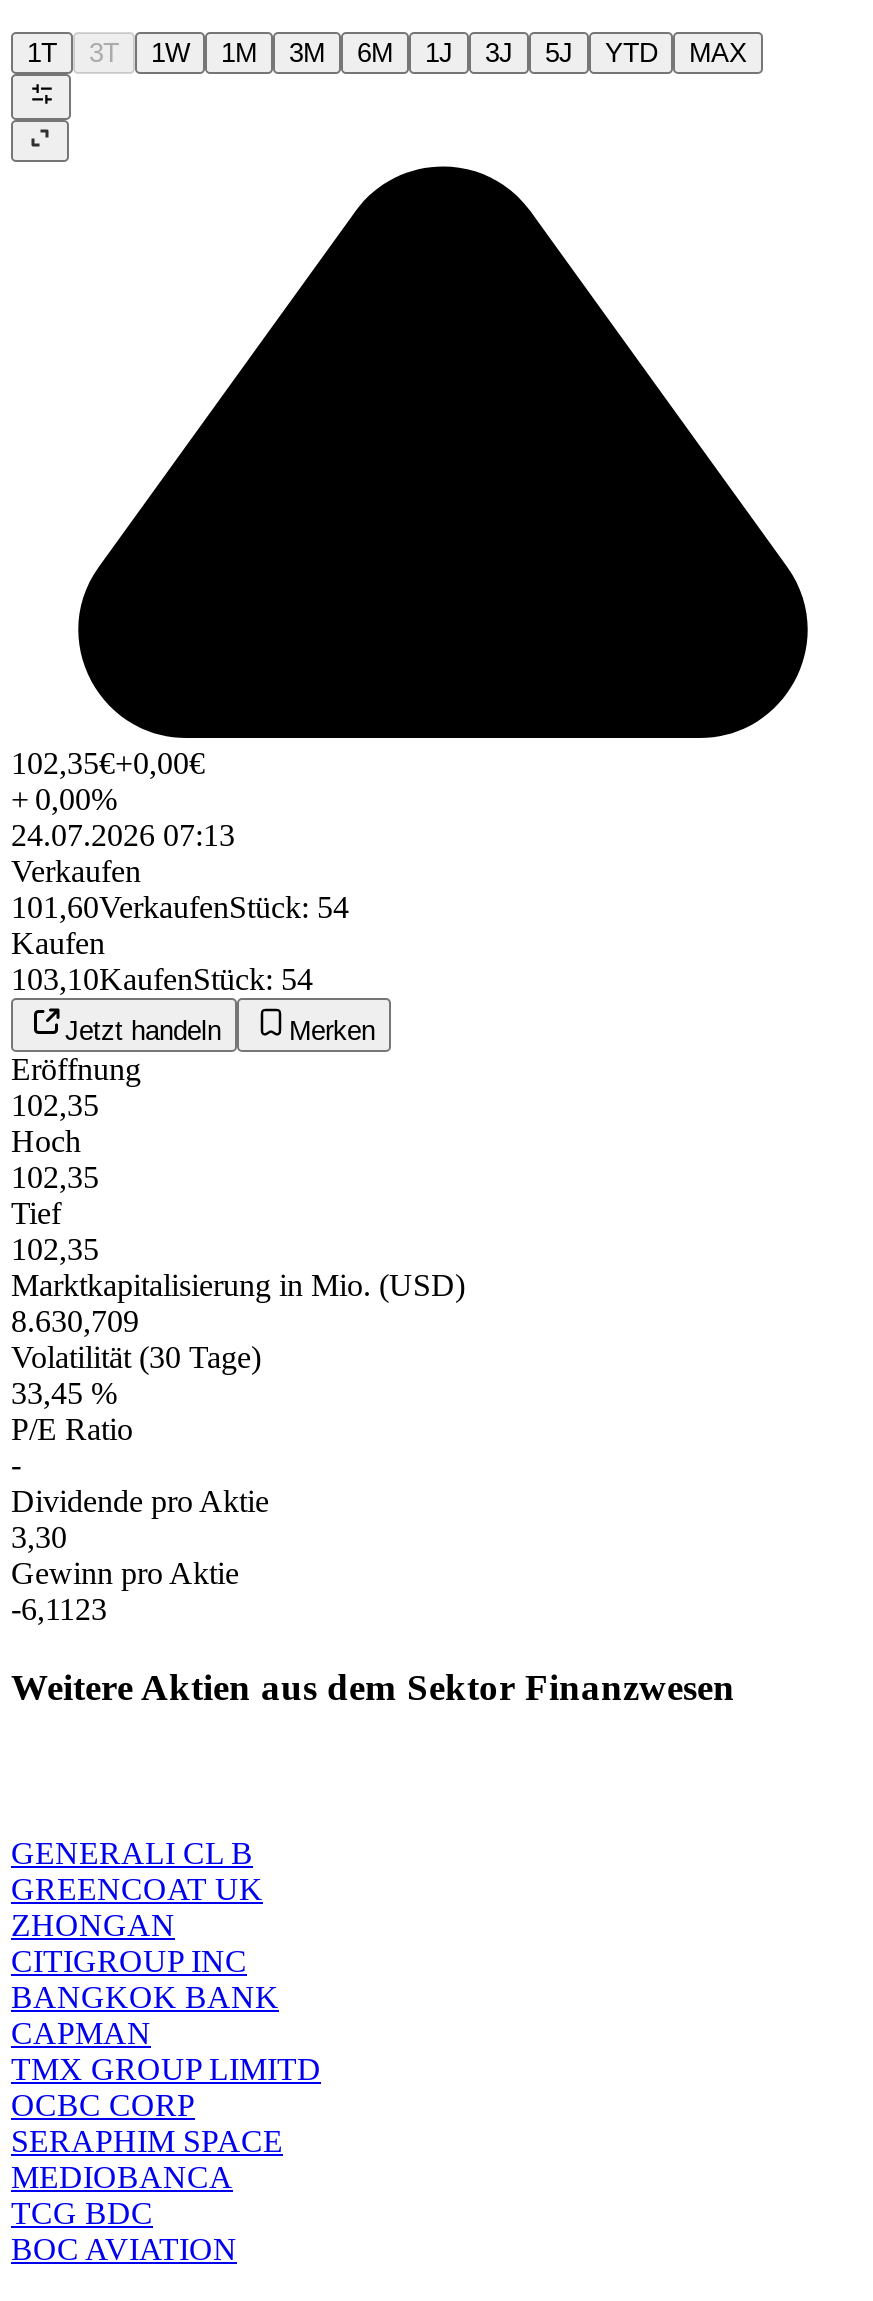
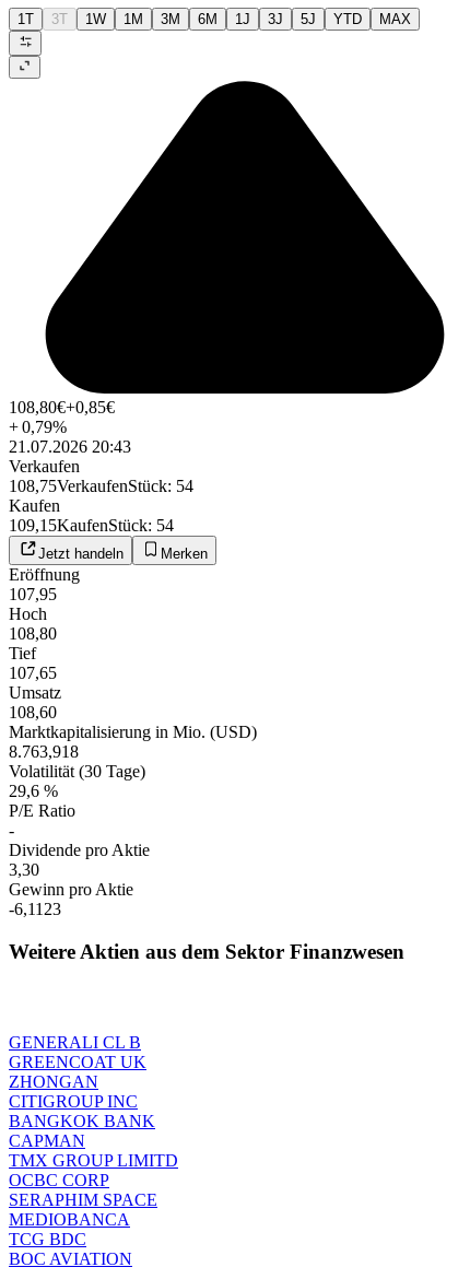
[11,746,205,780] 102,35€+0,00€ -> [9,398,115,417] 108,80€+0,85€
[11,782,117,816] + 0,00% -> [9,418,67,436] + 0,79%
[11,818,235,852] 24.07.2026 07:13 -> [9,437,131,456] 21.07.2026 20:43
[11,890,349,924] 101,60VerkaufenStück: 54 -> [9,477,193,495] 108,75VerkaufenStück: 54
[11,962,313,996] 103,10KaufenStück: 54 -> [9,516,174,535] 109,15KaufenStück: 54
[11,1088,99,1122] 102,35 -> [9,585,57,604] 107,95
[11,1160,99,1194] 102,35 -> [9,624,57,643] 108,80
[11,1232,99,1266] 102,35 -> [9,664,61,722] 107,65 | Umsatz | 108,60
[11,1304,139,1338] 8.630,709 -> [9,742,79,761] 8.763,918
[11,1376,117,1410] 33,45 % -> [9,782,58,800] 29,6 %

